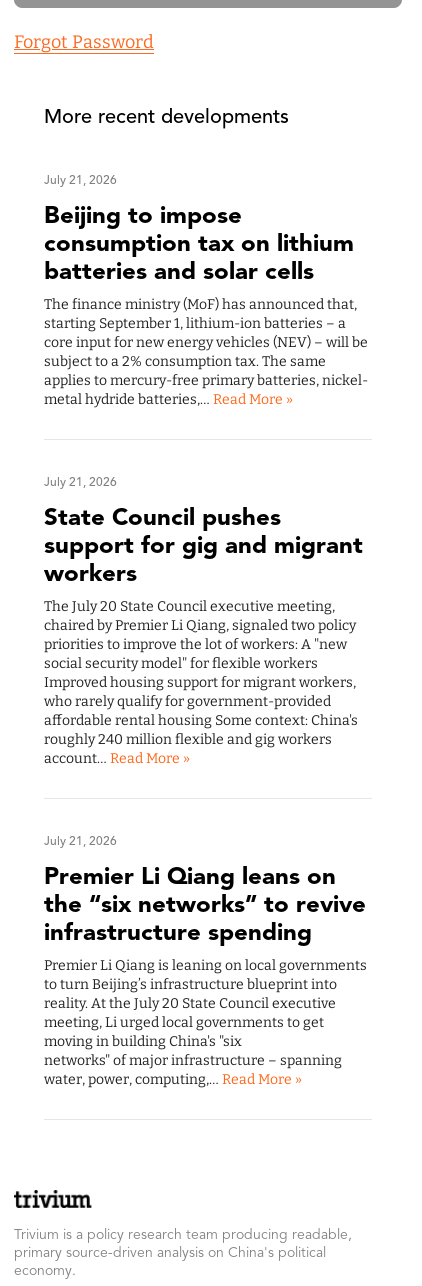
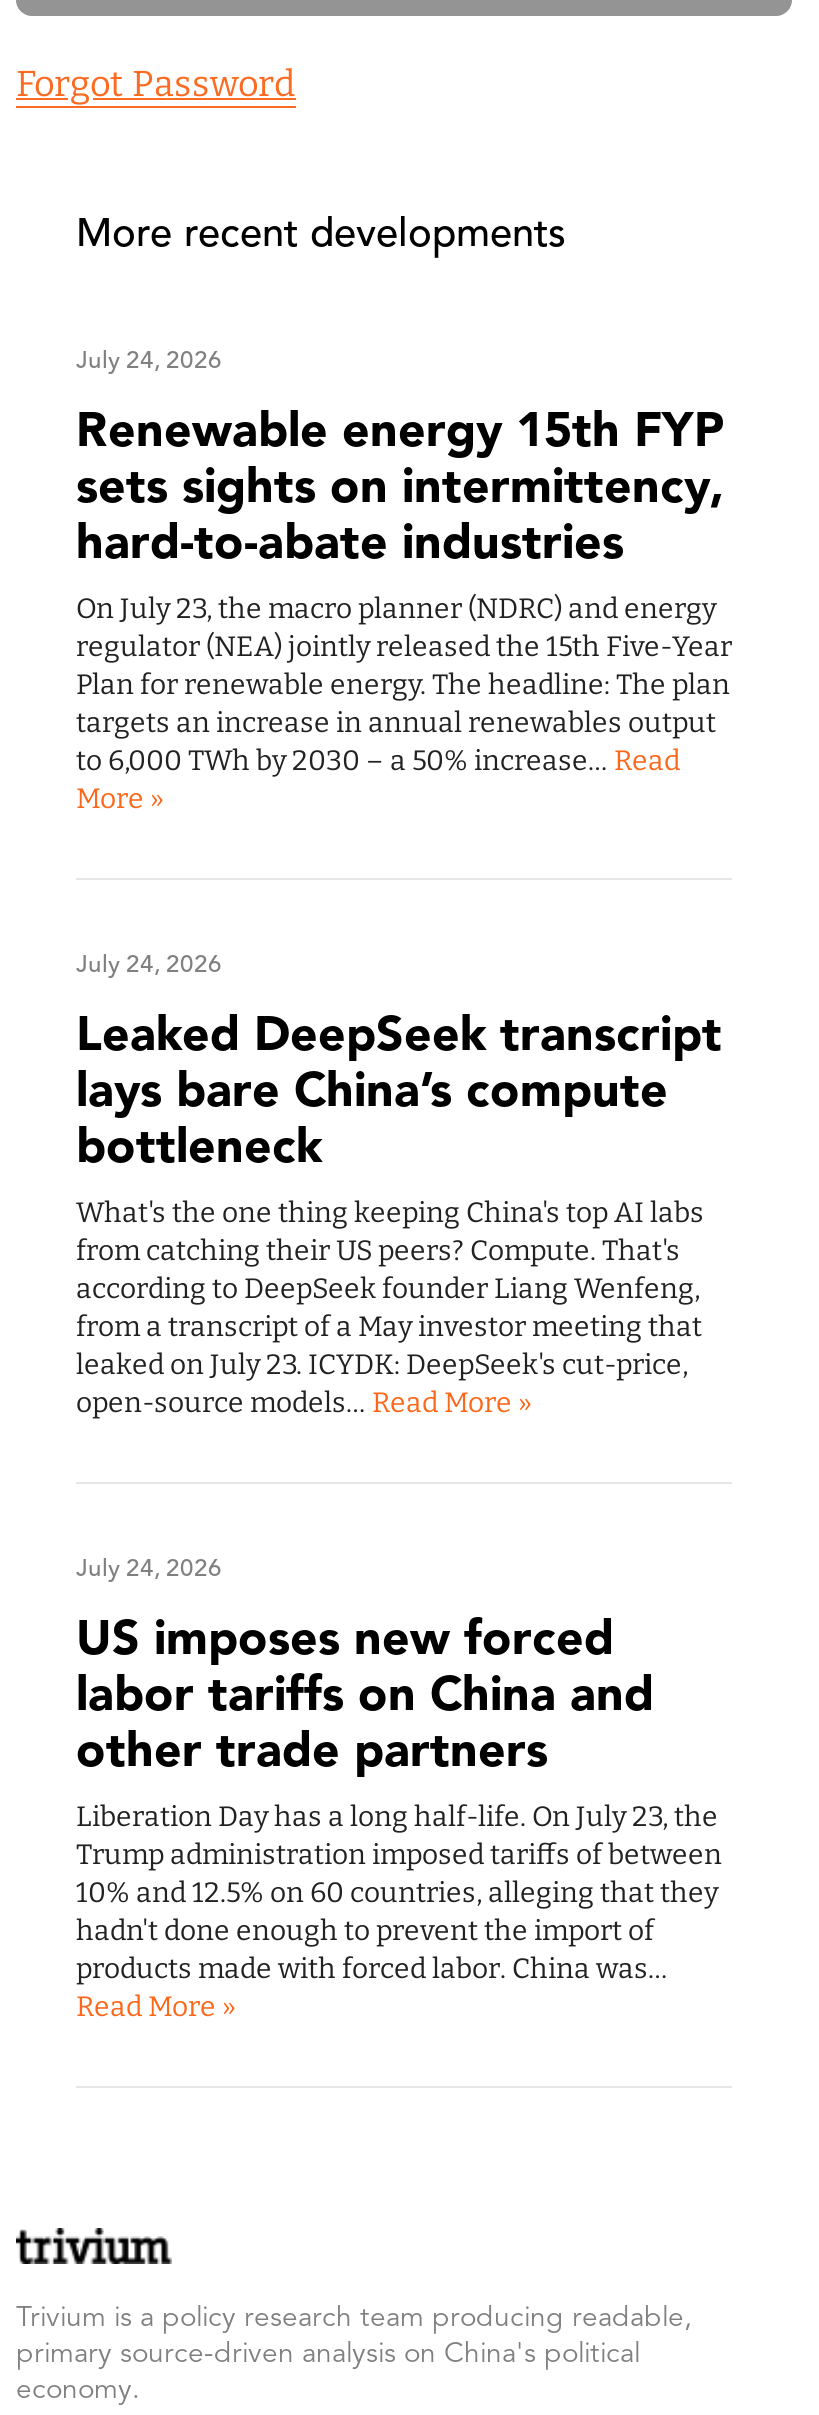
[44,175,117,187] July 21, 2026 -> [76,350,222,374] July 24, 2026
[44,205,354,285] Beijing to impose | consumption tax on lithium | batteries and solar cells -> [76,410,724,570] Renewable energy 15th FYP | sets sights on intermittency, | hard-to-abate industries
[44,296,368,408] The finance ministry (MoF) has announced that, | starting September 1, lithium-ion batteries – a | core input for new energy vehicles (NEV) – will be | subject to a 2% consumption tax. The same | applies to mercury-free primary batteries, nickel- | metal hydride batteries,… Read More » -> [76,592,732,816] On July 23, the macro planner (NDRC) and energy | regulator (NEA) jointly released the 15th Five-Year | Plan for renewable energy. The headline: The plan | targets an increase in annual renewables output | to 6,000 TWh by 2030 – a 50% increase… Read | More »
[44,477,117,489] July 21, 2026 -> [76,954,222,978] July 24, 2026
[44,507,363,587] State Council pushes | support for gig and migrant | workers -> [76,1014,722,1174] Leaked DeepSeek transcript | lays bare China’s compute | bottleneck
[44,598,358,767] The July 20 State Council executive meeting, | chaired by Premier Li Qiang, signaled two policy | priorities to improve the lot of workers: A "new | social security model" for flexible workers | Improved housing support for migrant workers, | who rarely qualify for government-provided | affordable rental housing Some context: China's | roughly 240 million flexible and gig workers | account… Read More » -> [76,1196,704,1420] What's the one thing keeping China's top AI labs | from catching their US peers? Compute. That's | according to DeepSeek founder Liang Wenfeng, | from a transcript of a May investor meeting that | leaked on July 23. ICYDK: DeepSeek's cut-price, | open-source models… Read More »
[44,836,117,848] July 21, 2026 -> [76,1558,222,1582] July 24, 2026
[44,866,366,946] Premier Li Qiang leans on | the “six networks” to revive | infrastructure spending -> [76,1618,654,1778] US imposes new forced | labor tariffs on China and | other trade partners
[44,957,367,1088] Premier Li Qiang is leaning on local governments | to turn Beijing’s infrastructure blueprint into | reality. At the July 20 State Council executive | meeting, Li urged local governments to get | moving in building China's "six | networks" of major infrastructure – spanning | water, power, computing,… Read More » -> [76,1800,722,2024] Liberation Day has a long half-life. On July 23, the | Trump administration imposed tariffs of between | 10% and 12.5% on 60 countries, alleging that they | hadn't done enough to prevent the import of | products made with forced labor. China was… | Read More »

